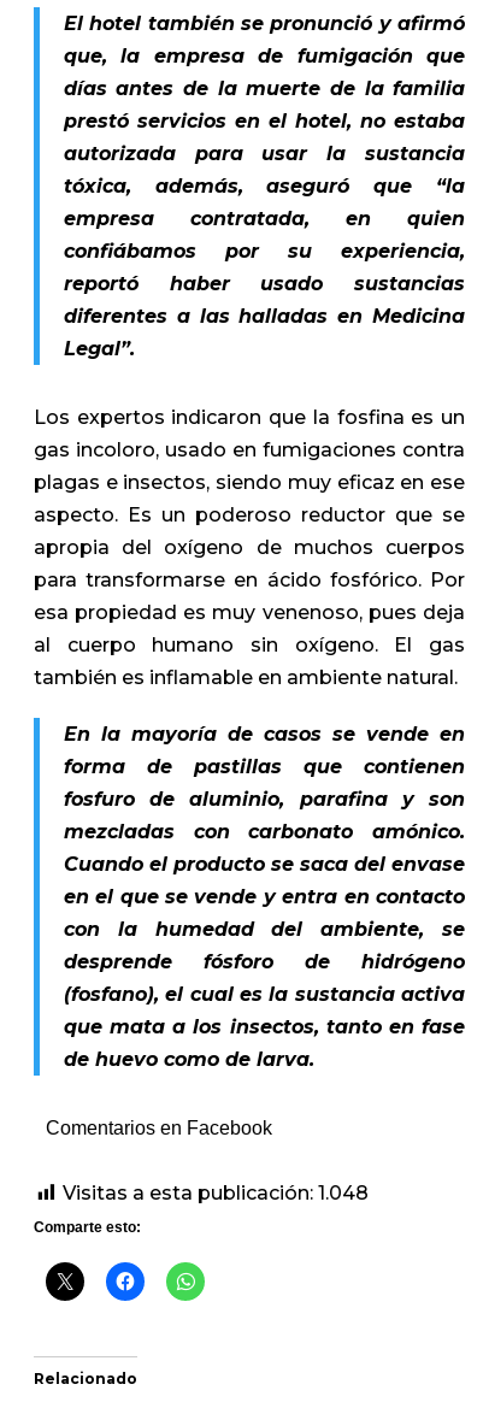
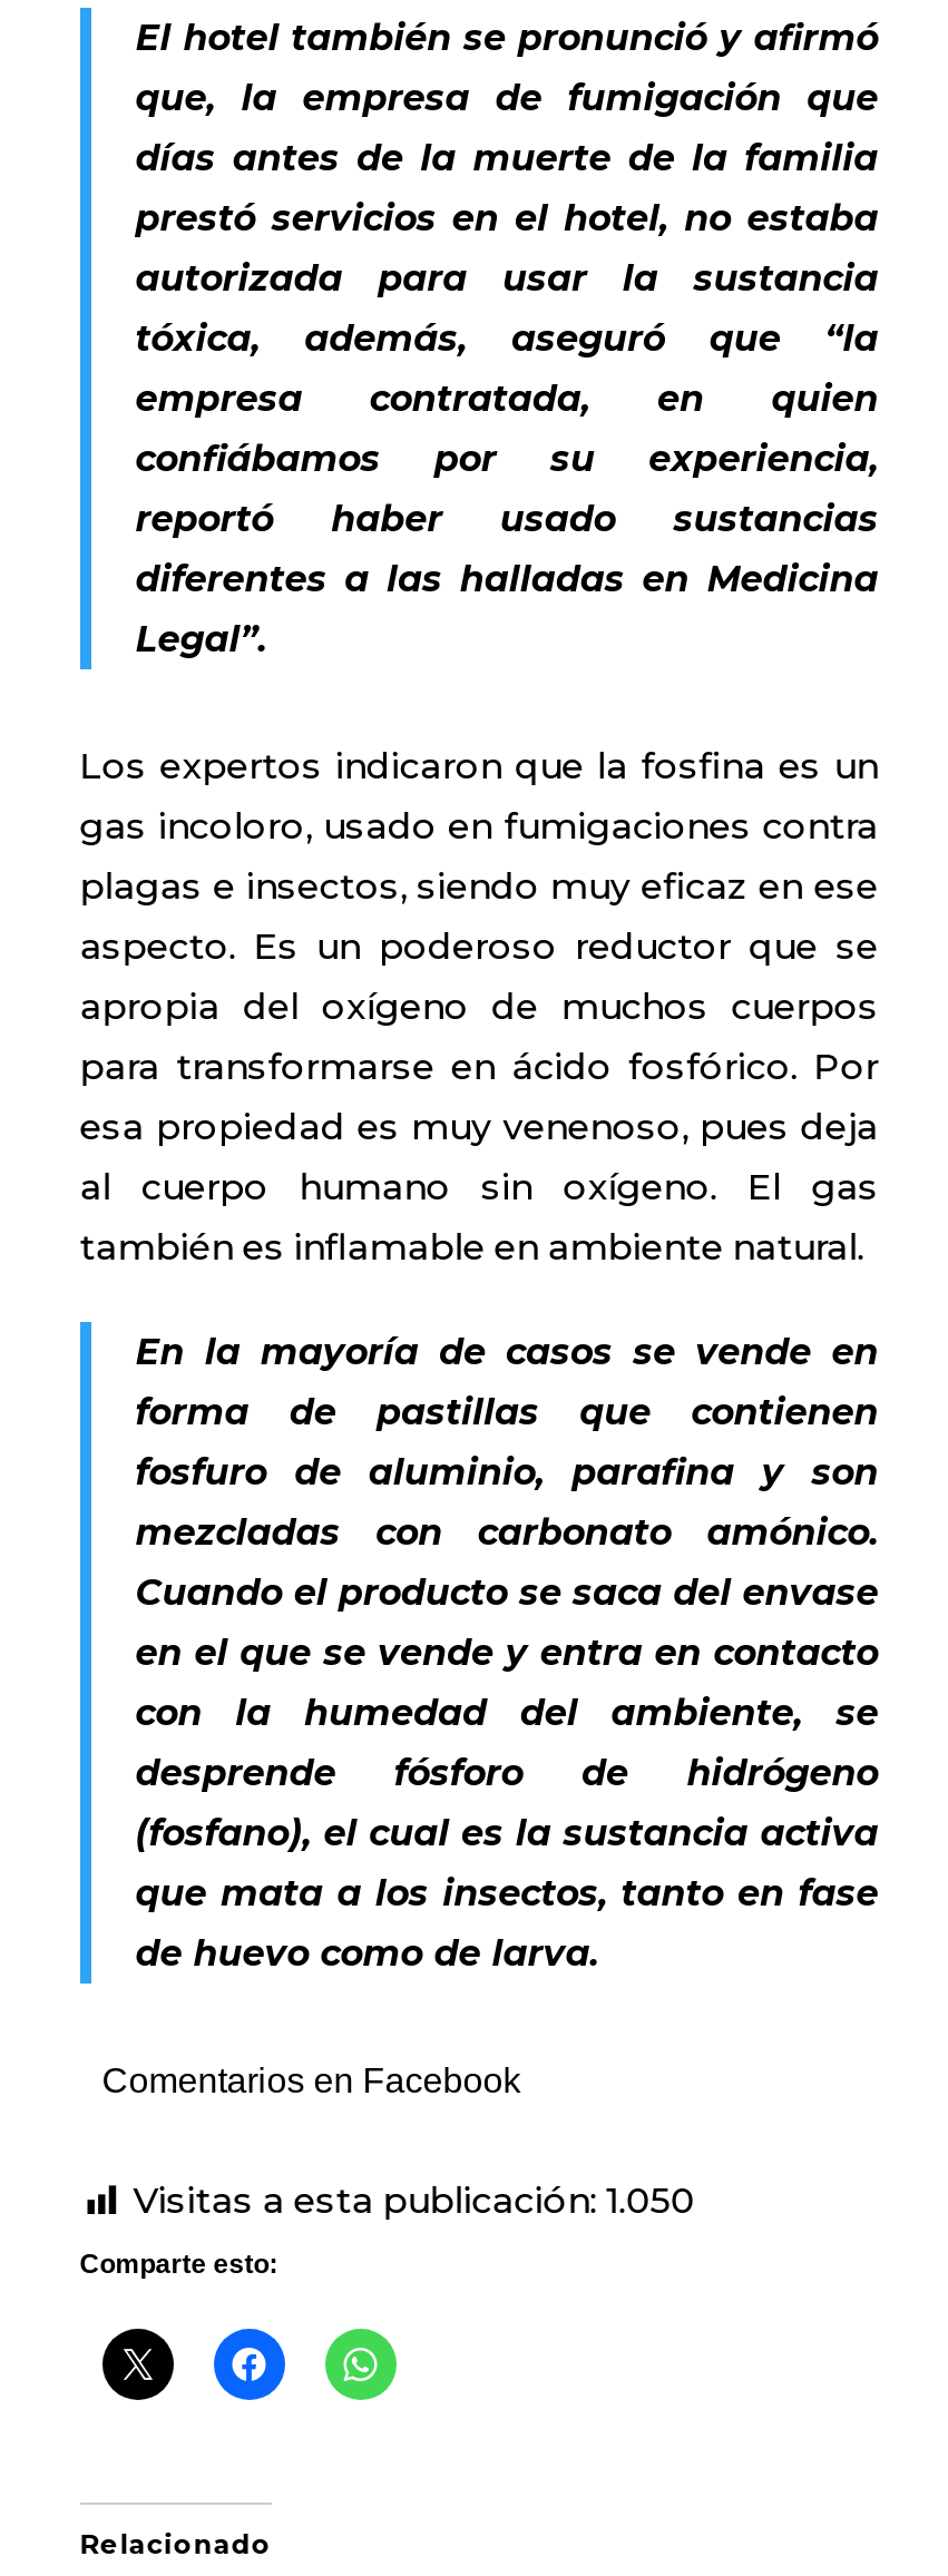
[62,1182,368,1204] Visitas a esta publicación: 1.048 -> [133,2180,695,2222] Visitas a esta publicación: 1.050

